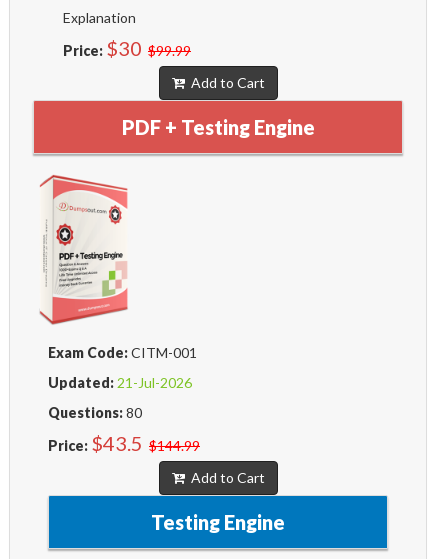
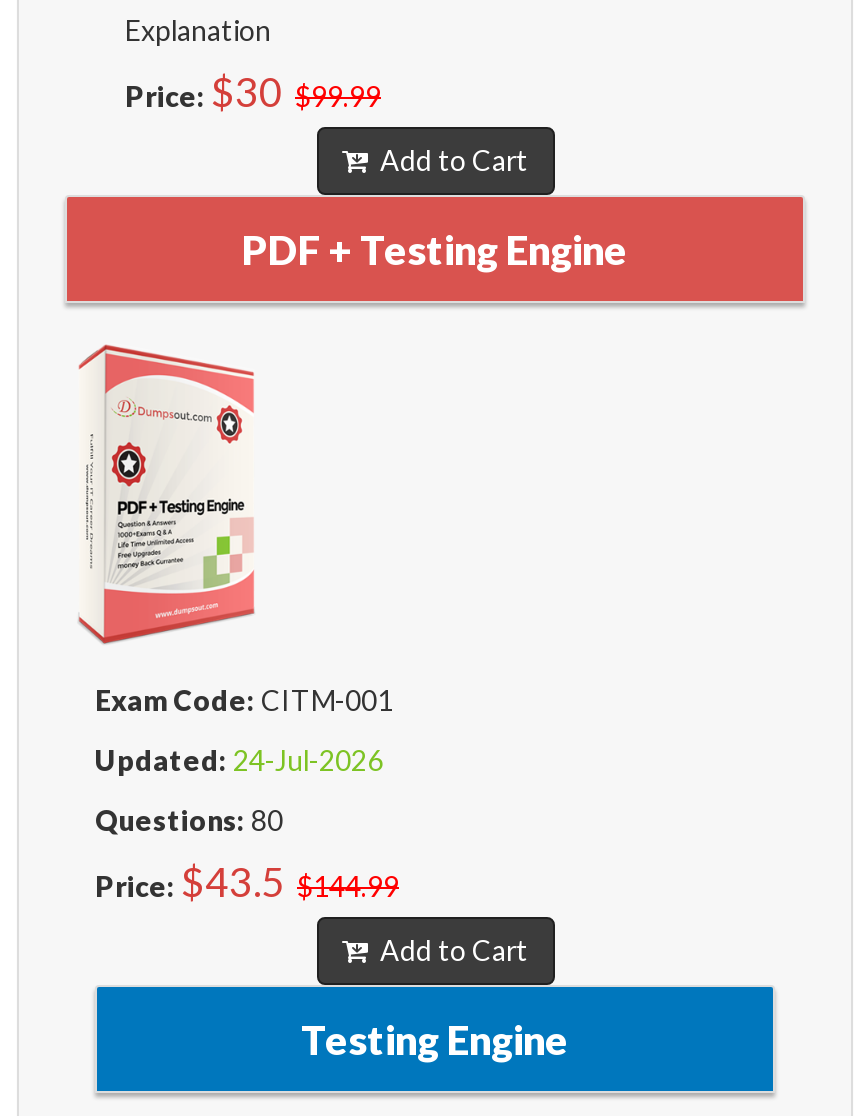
[48,374,192,391] Updated: 21-Jul-2026 -> [95,743,383,777] Updated: 24-Jul-2026

